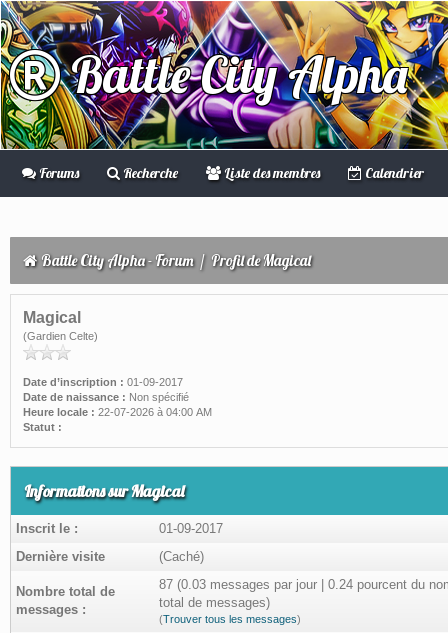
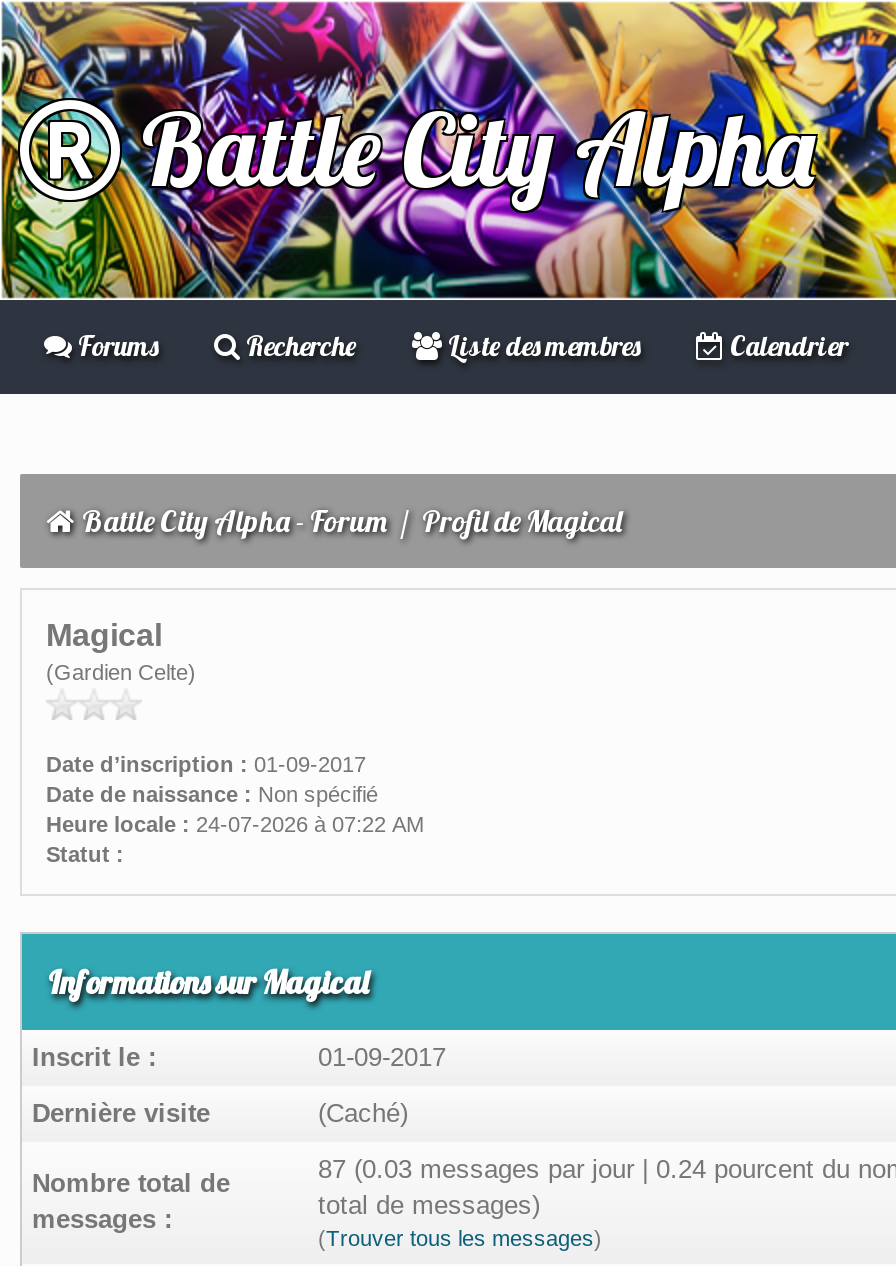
[23,406,212,418] Heure locale : 22-07-2026 à 04:00 AM -> [46,812,424,836] Heure locale : 24-07-2026 à 07:22 AM

